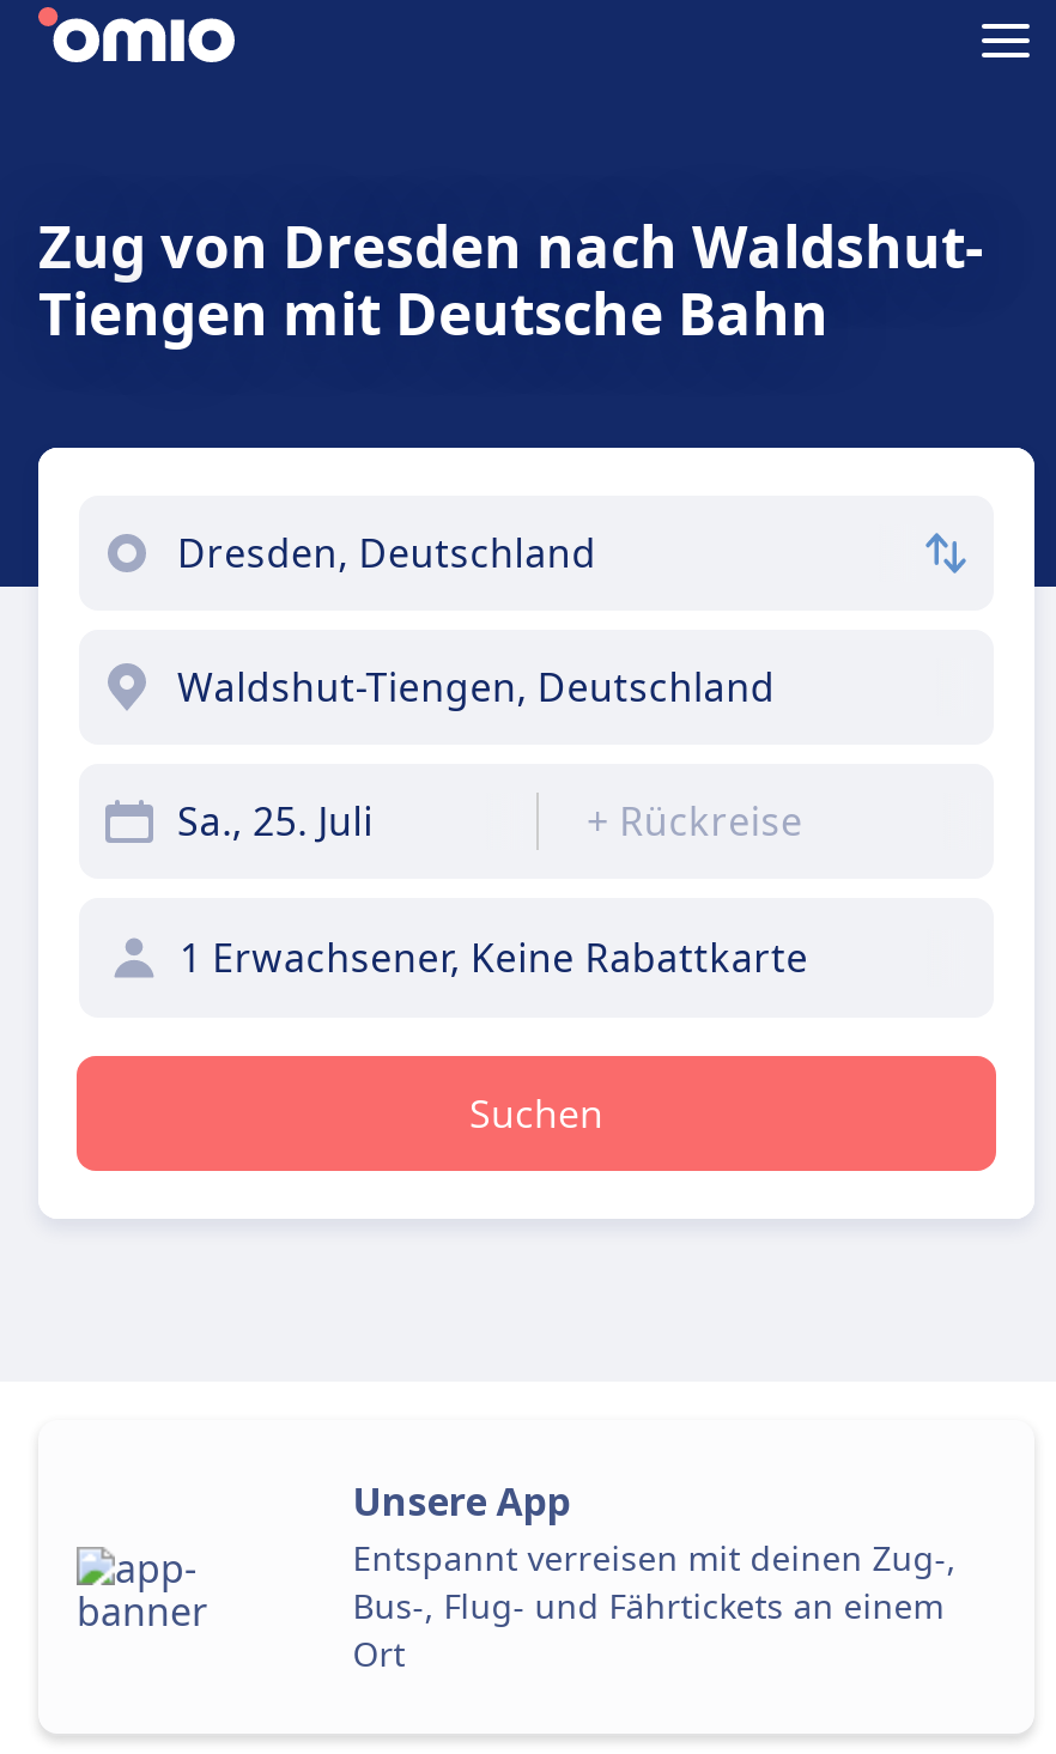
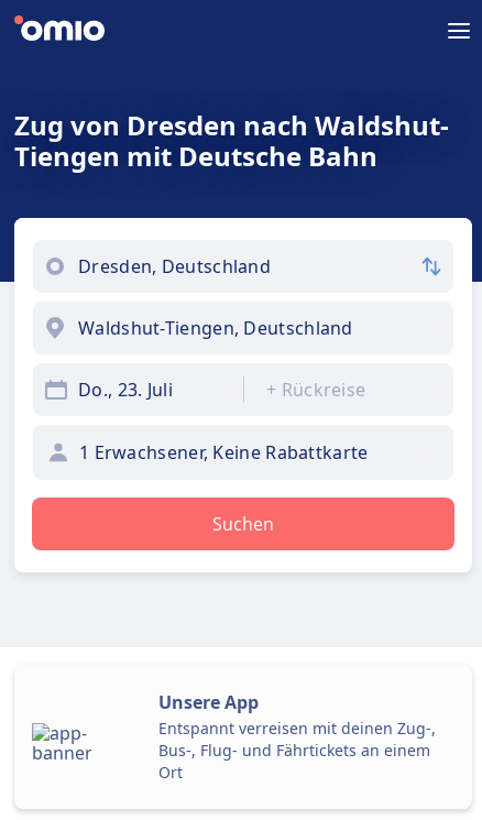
[177,795,373,848] Sa., 25. Juli -> [78,378,173,402] Do., 23. Juli

